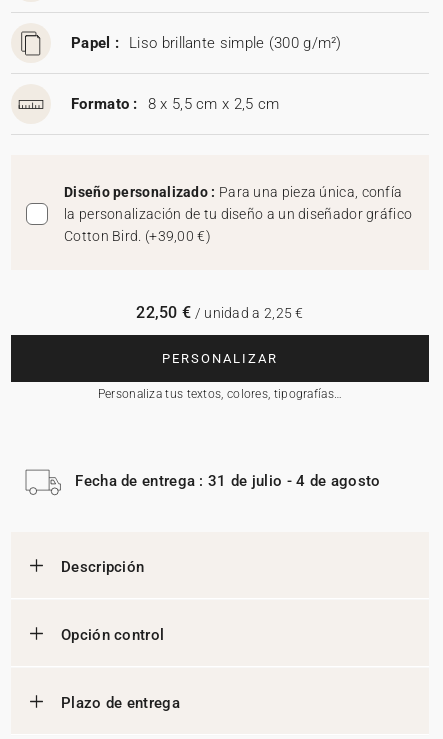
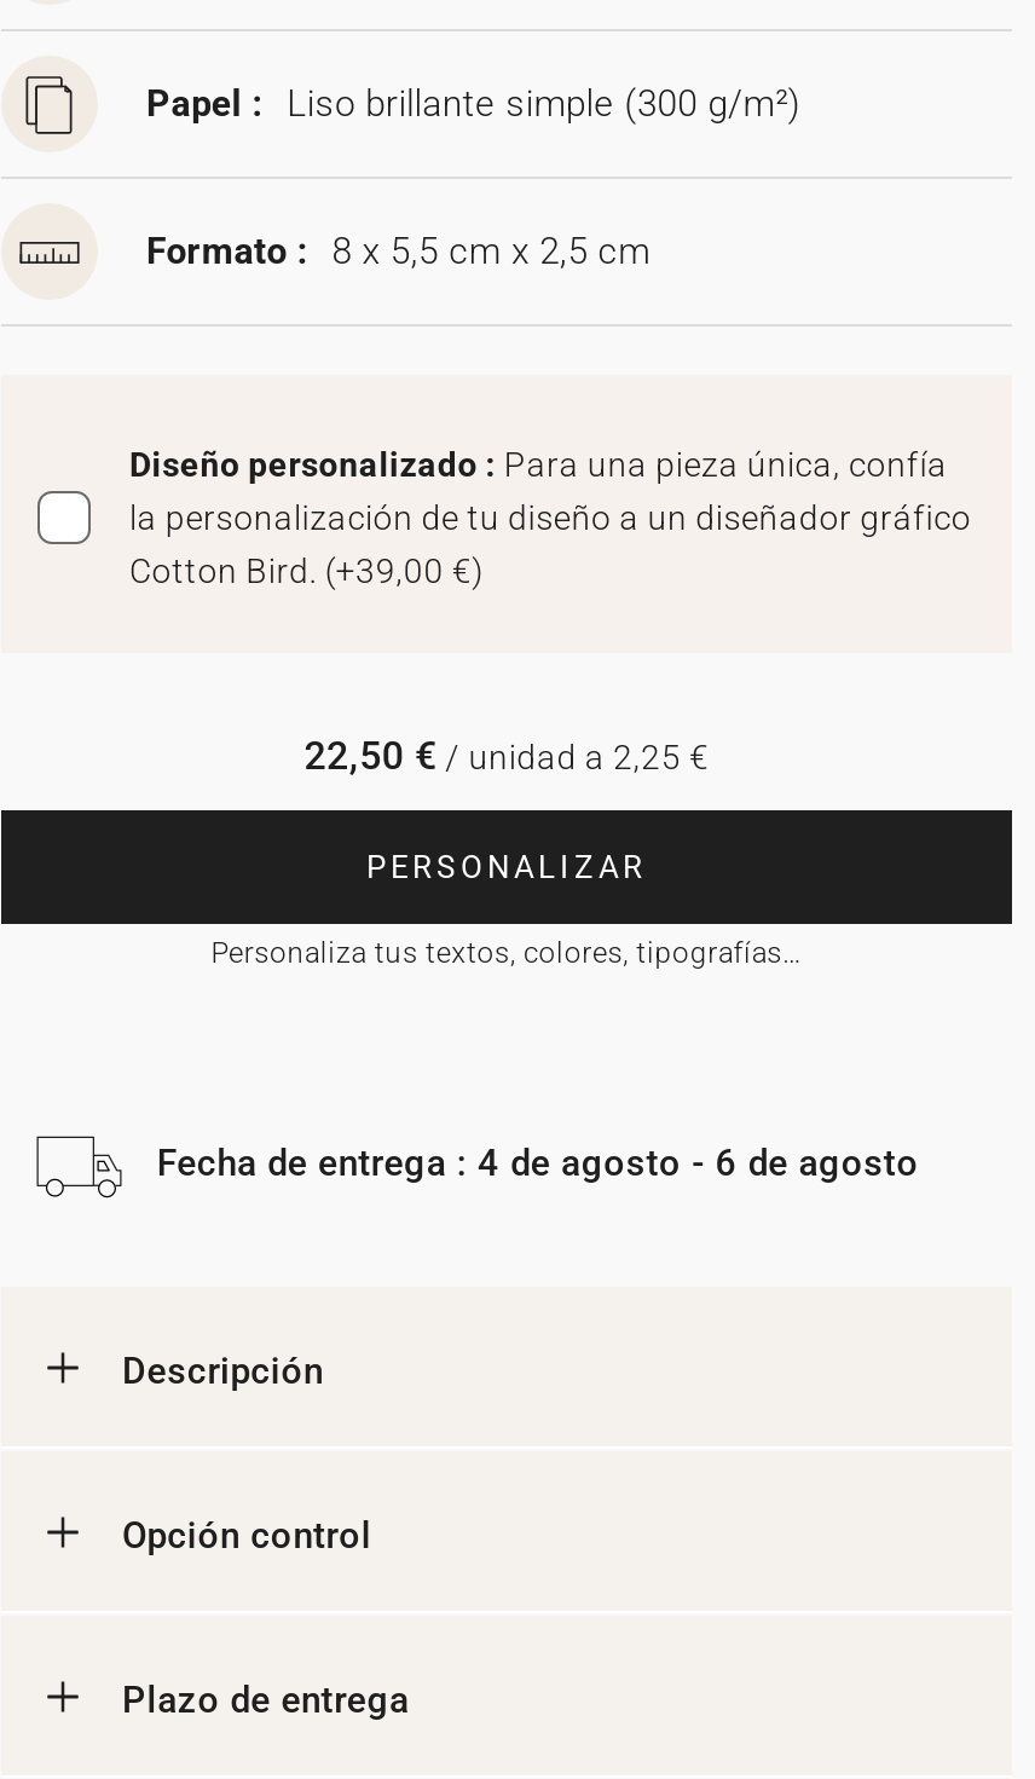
[75,472,380,490] Fecha de entrega : 31 de julio - 4 de agosto -> [157,1142,919,1185] Fecha de entrega : 4 de agosto - 6 de agosto

